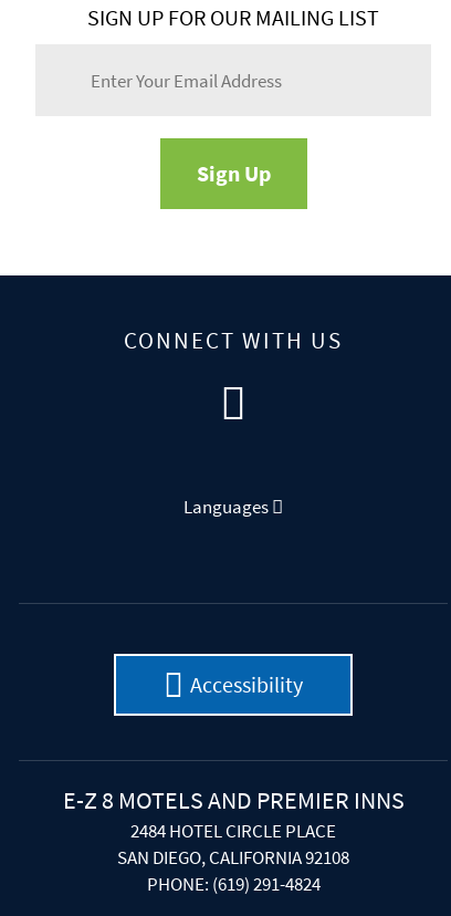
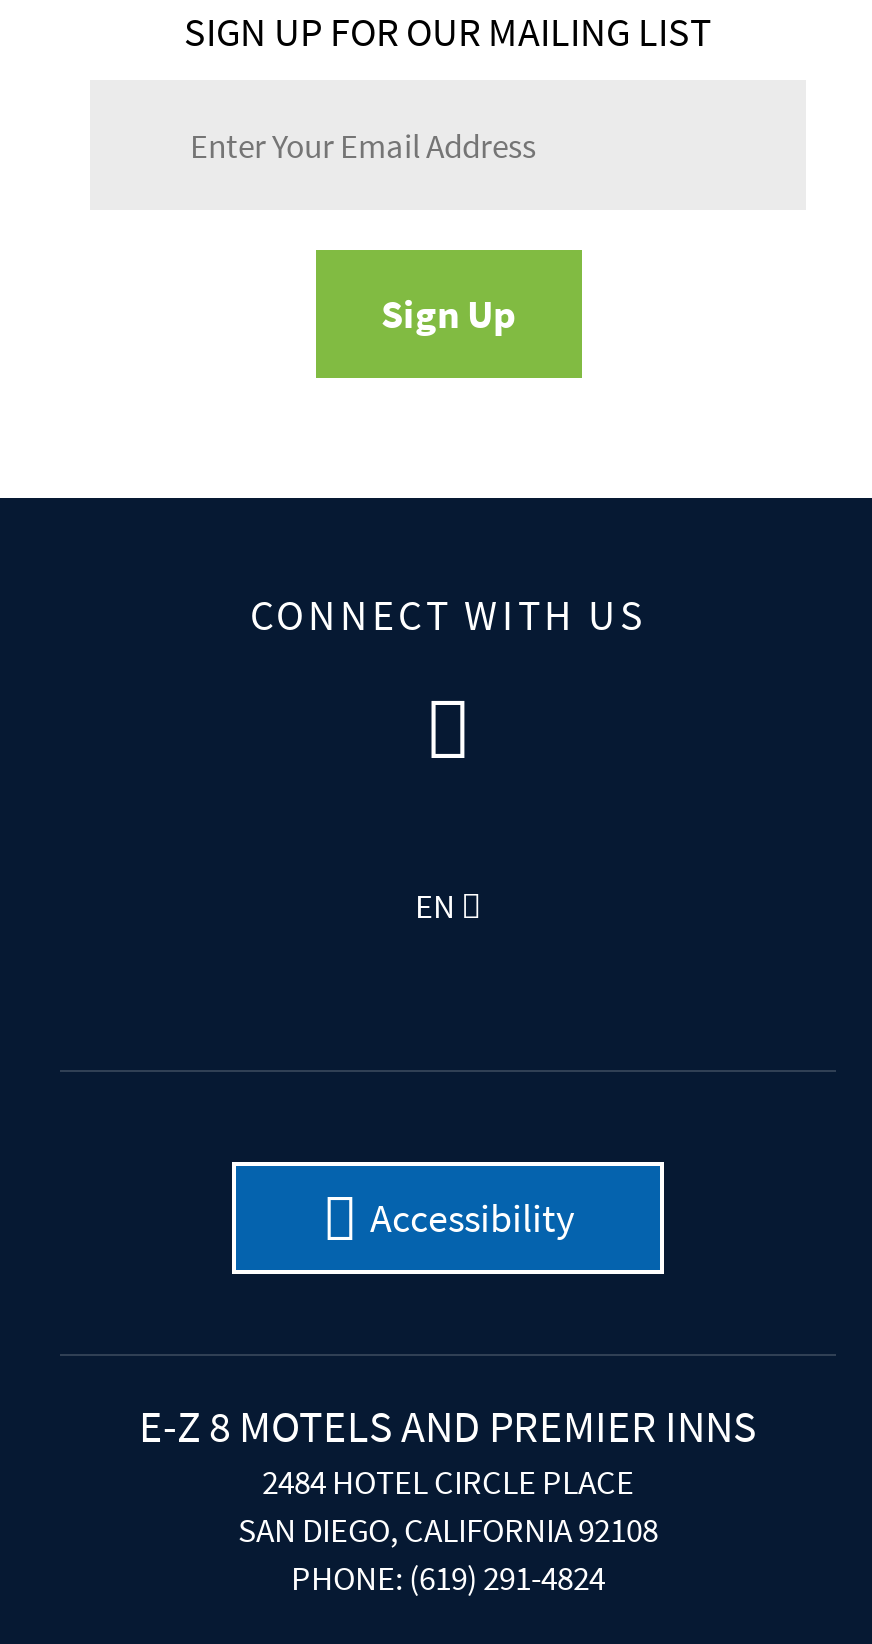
[183,495,272,519] Languages -> [415,885,461,929] EN

